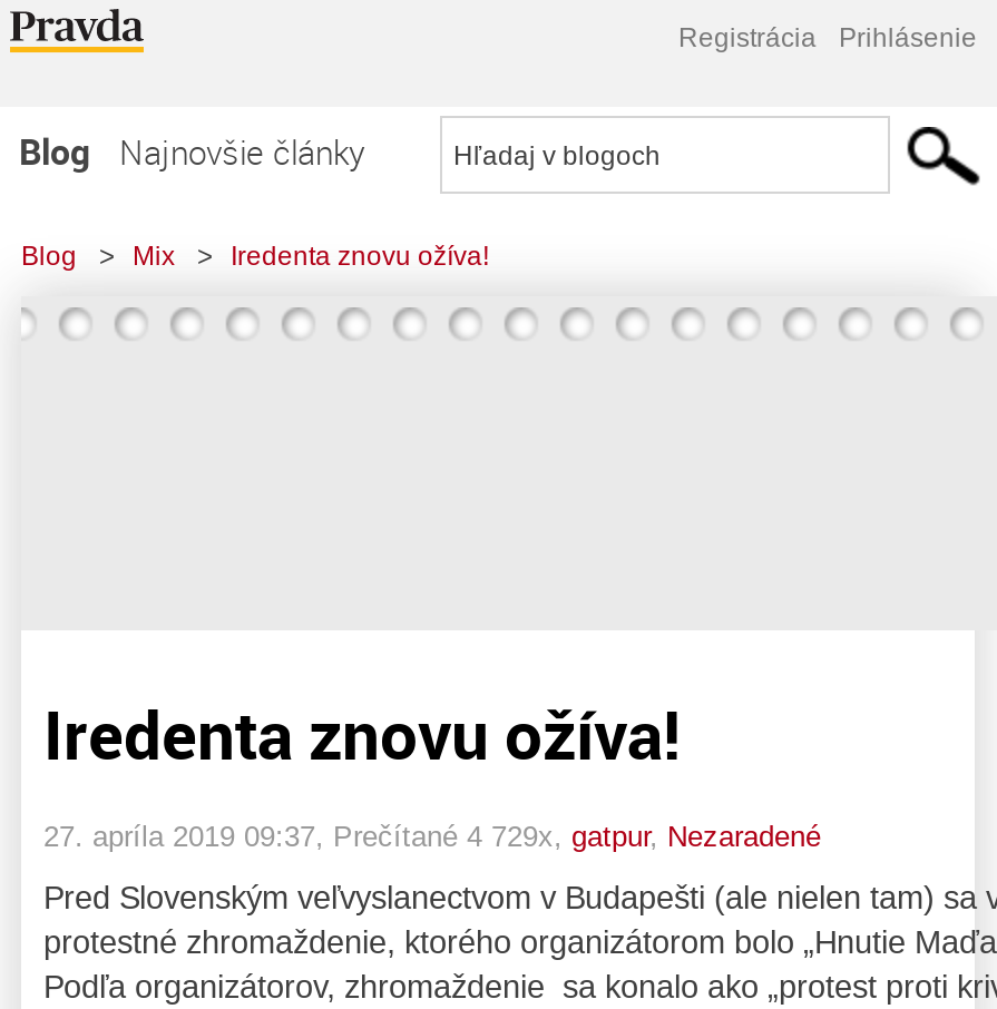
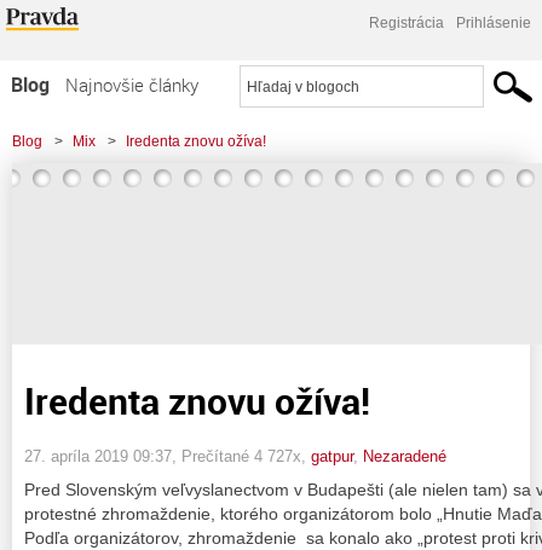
[43,819,821,852] 27. apríla 2019 09:37, Prečítané 4 729x, gatpur, Nezaradené -> [24,447,446,465] 27. apríla 2019 09:37, Prečítané 4 727x, gatpur, Nezaradené

